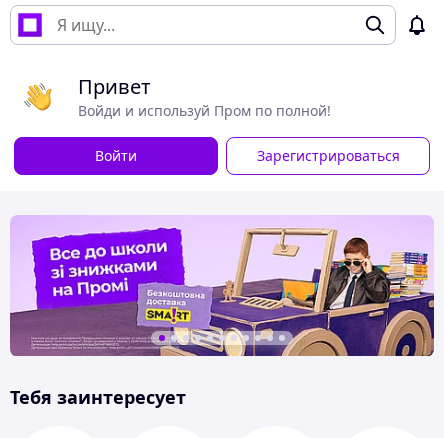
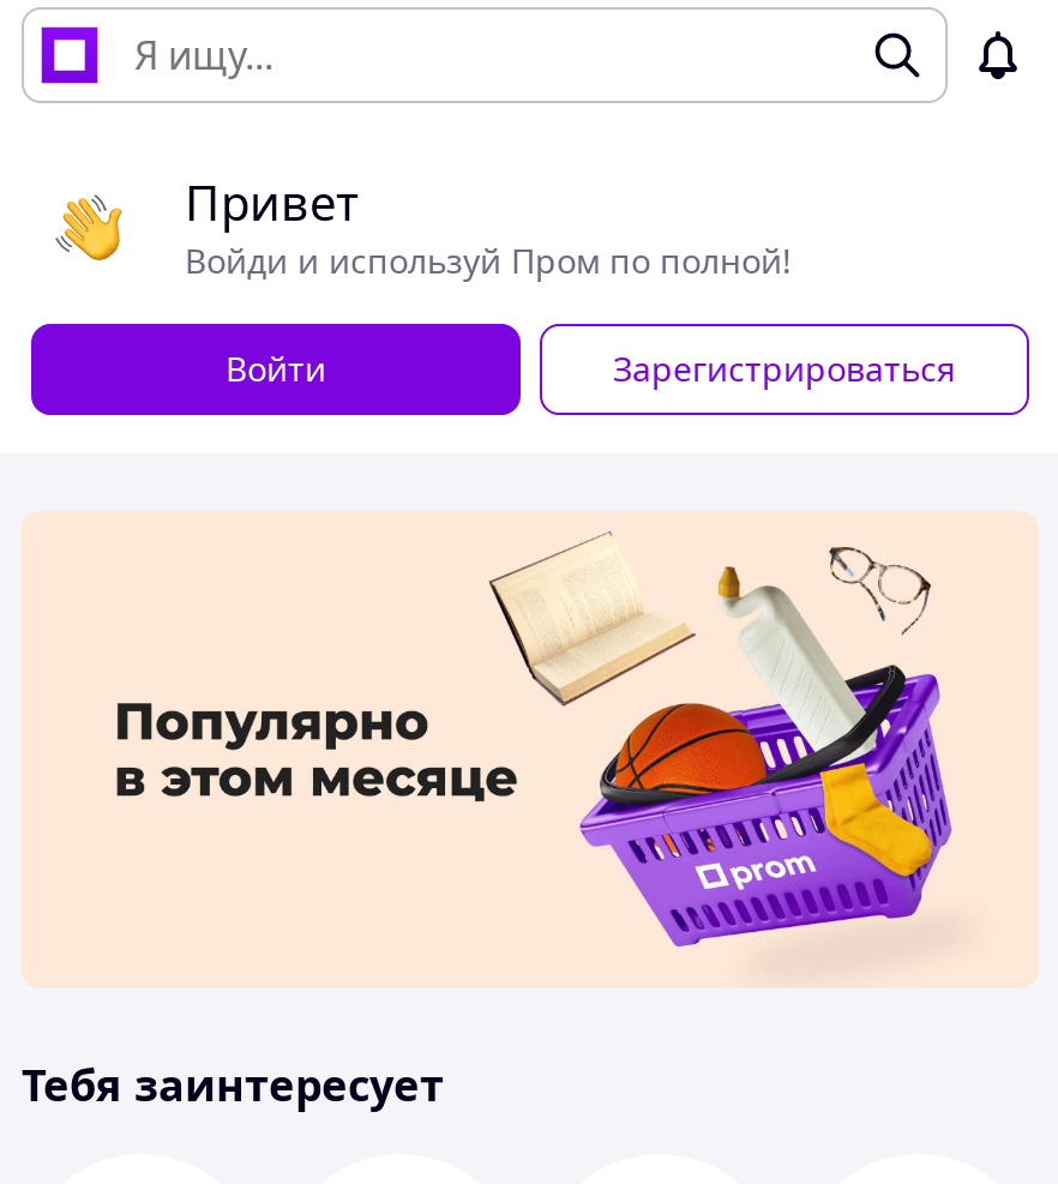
[9,215,435,357] [image] -> [24,513,1036,986] [image]

